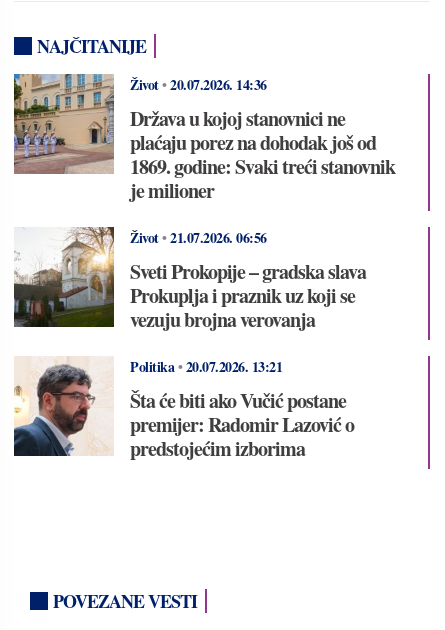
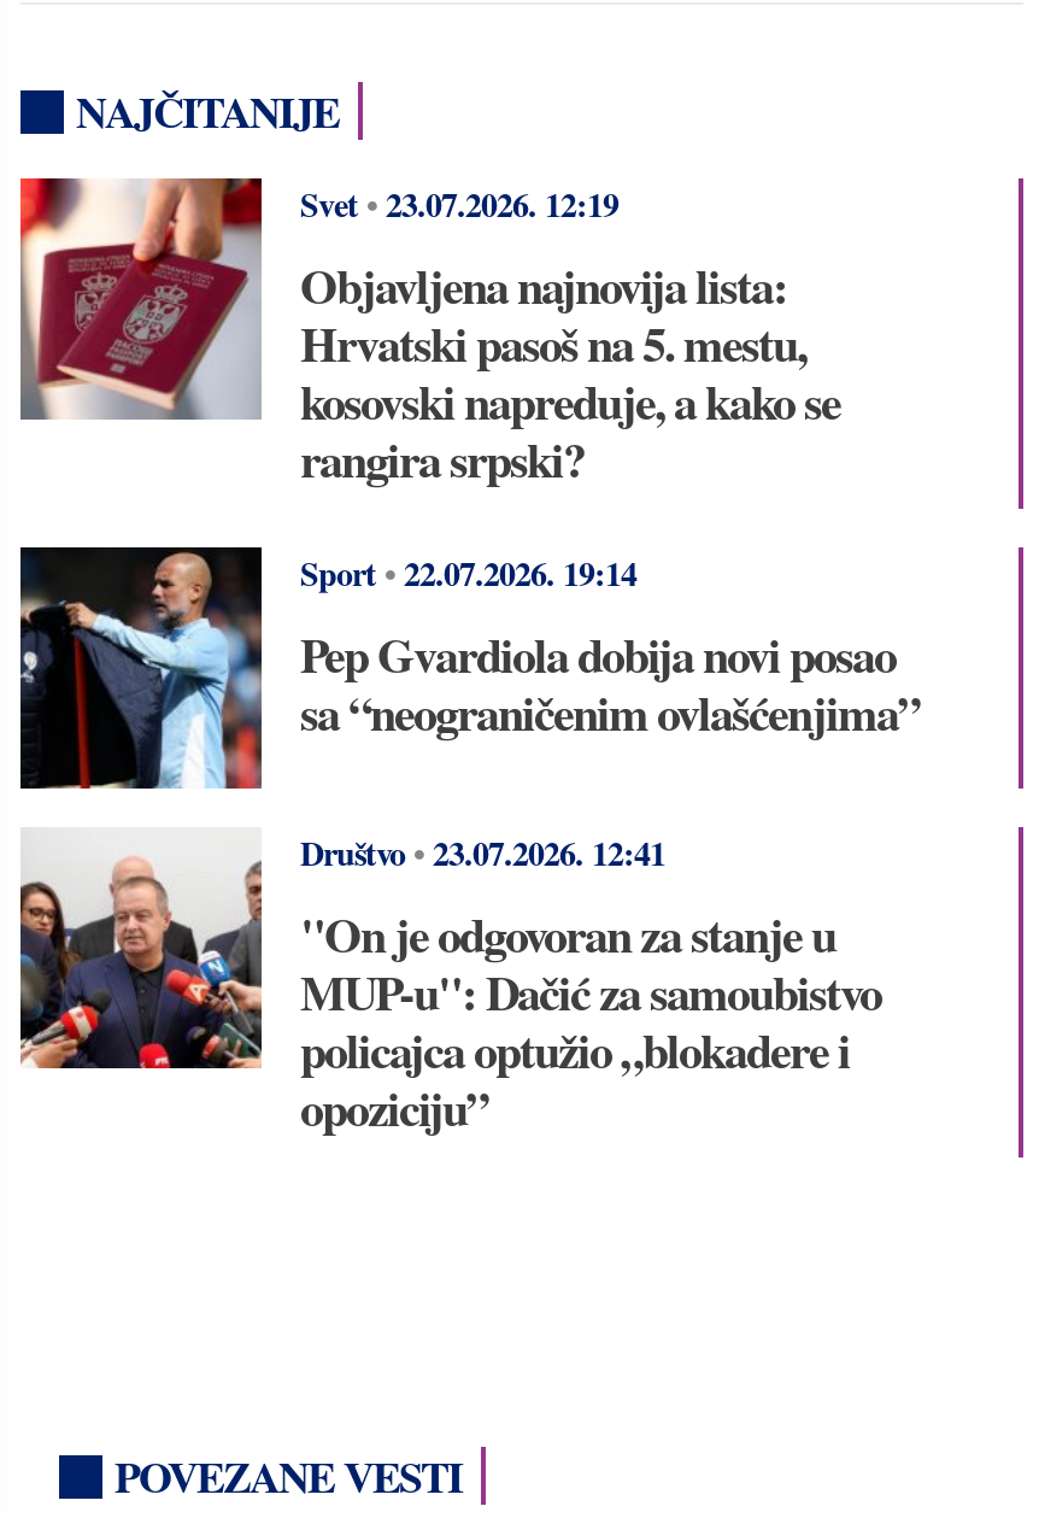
[13,73,395,205] [image] | Život •20.07.2026. 14:36 | Država u kojoj stanovnici ne | plaćaju porez na dohodak još od | 1869. godine: Svaki treći stanovnik | je milioner -> [18,176,840,495] [image] | Svet •23.07.2026. 12:19 | Objavljena najnovija lista: | Hrvatski pasoš na 5. mestu, | kosovski napreduje, a kako se | rangira srpski?
[13,226,366,334] [image] | Život • 21.07.2026. 06:56 | Sveti Prokopije – gradska slava | Prokuplja i praznik uz koji se | vezuju brojna verovanja -> [18,545,920,791] [image] | Sport •22.07.2026. 19:14 | Pep Gvardiola dobija novi posao | sa “neograničenim ovlašćenjima”
[13,347,354,463] [image] | Politika • 20.07.2026. 13:21 | Šta će biti ako Vučić postane | premijer: Radomir Lazović o | predstojećim izborima -> [18,828,881,1144] [image] | Društvo •23.07.2026. 12:41 | "On je odgovoran za stanje u | MUP-u": Dačić za samoubistvo | policajca optužio „blokadere i | opoziciju”

